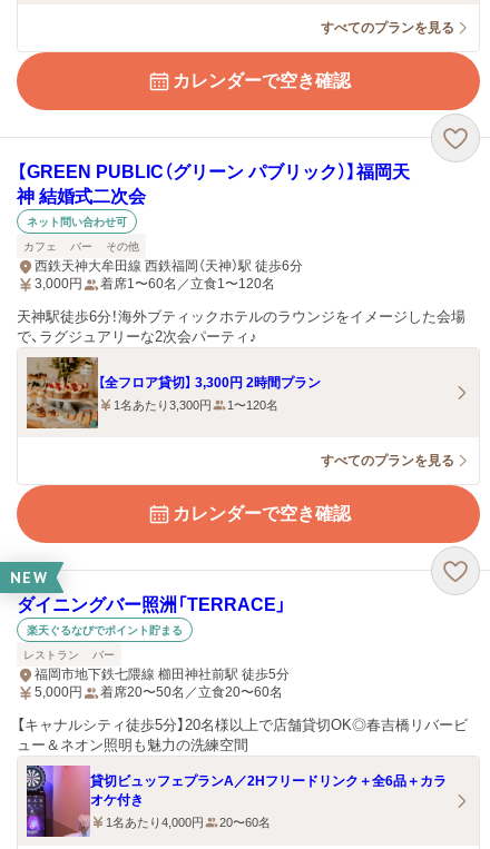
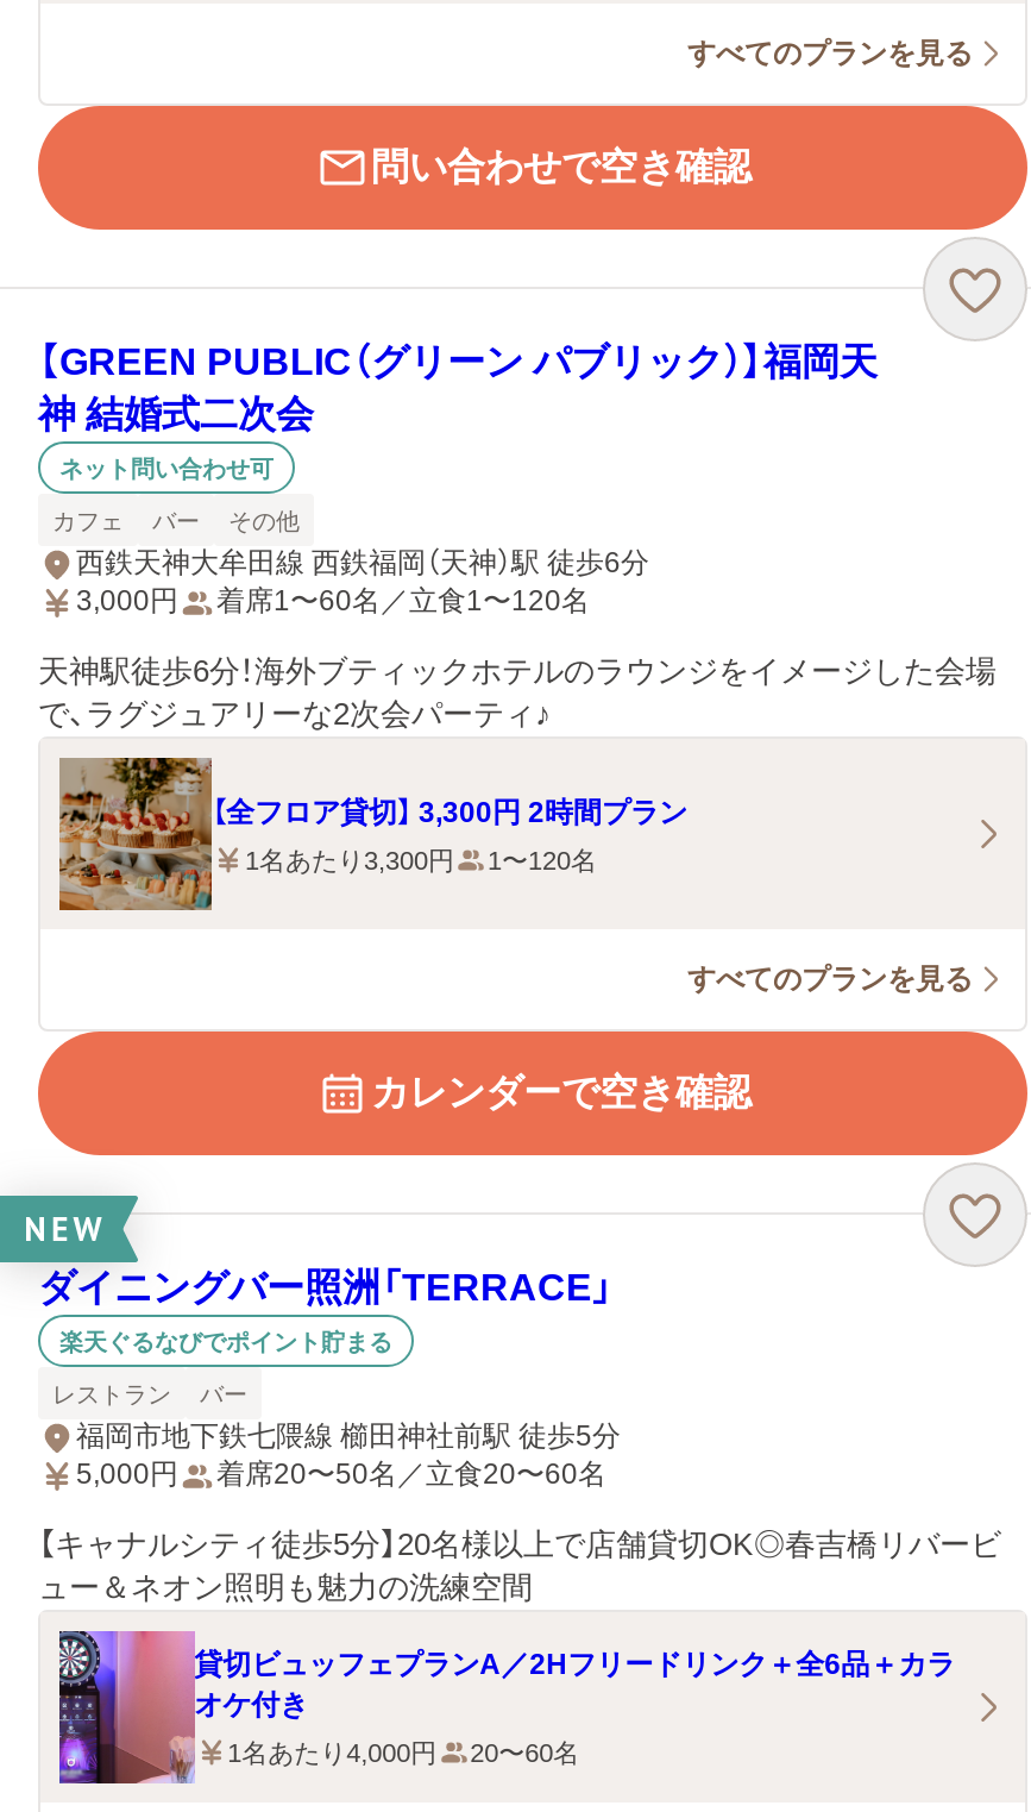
[173,71,351,90] カレンダーで空き確認 -> [371,146,752,187] 問い合わせで空き確認

